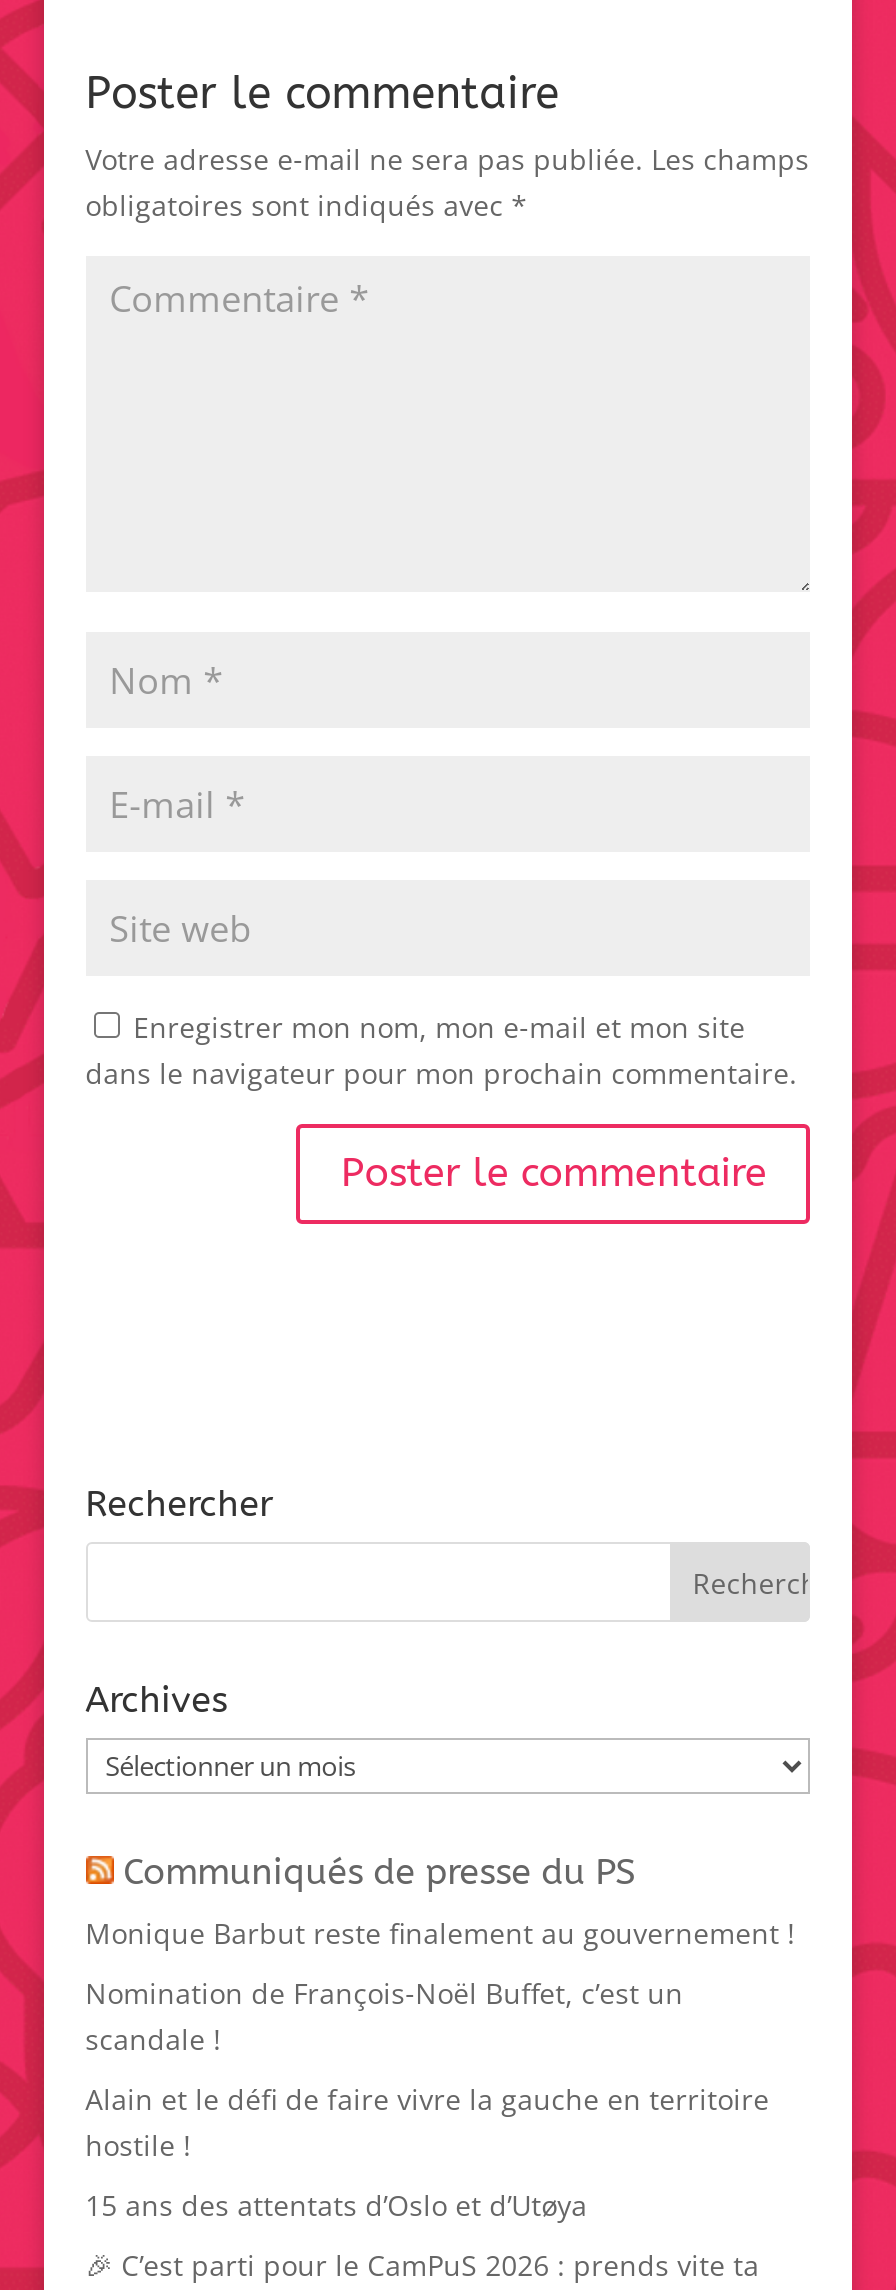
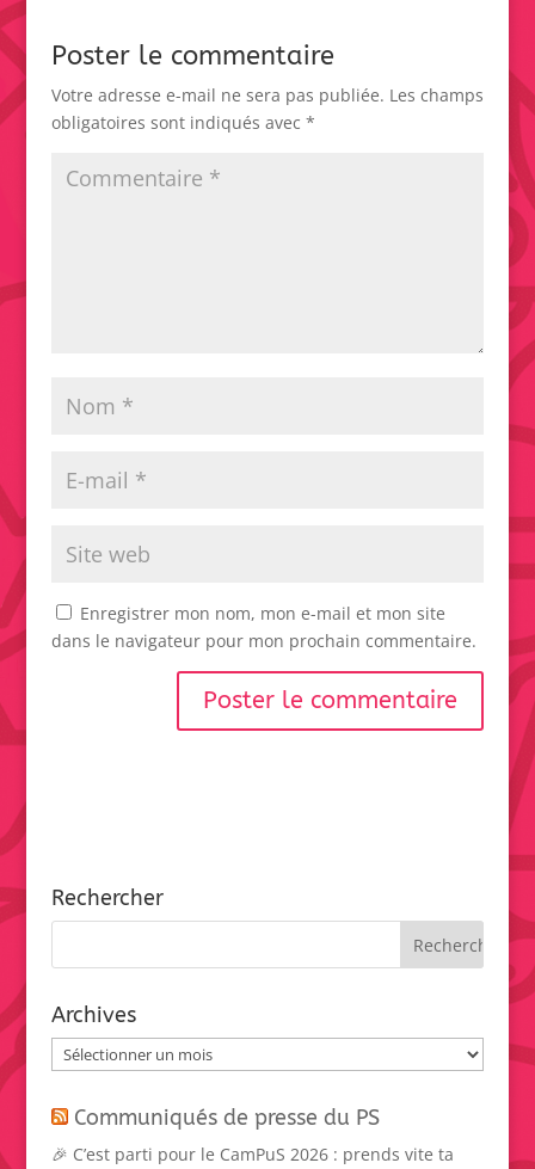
[85,1914,795,2224] Monique Barbut reste finalement au gouvernement ! | Nomination de François-Noël Buffet, c’est un | scandale ! | Alain et le défi de faire vivre la gauche en territoire | hostile ! | 15 ans des attentats d’Oslo et d’Utøya -> none

